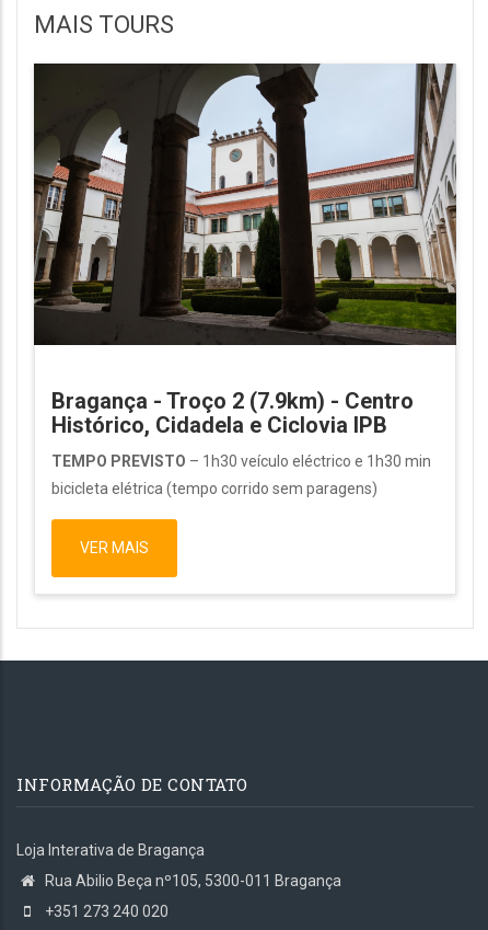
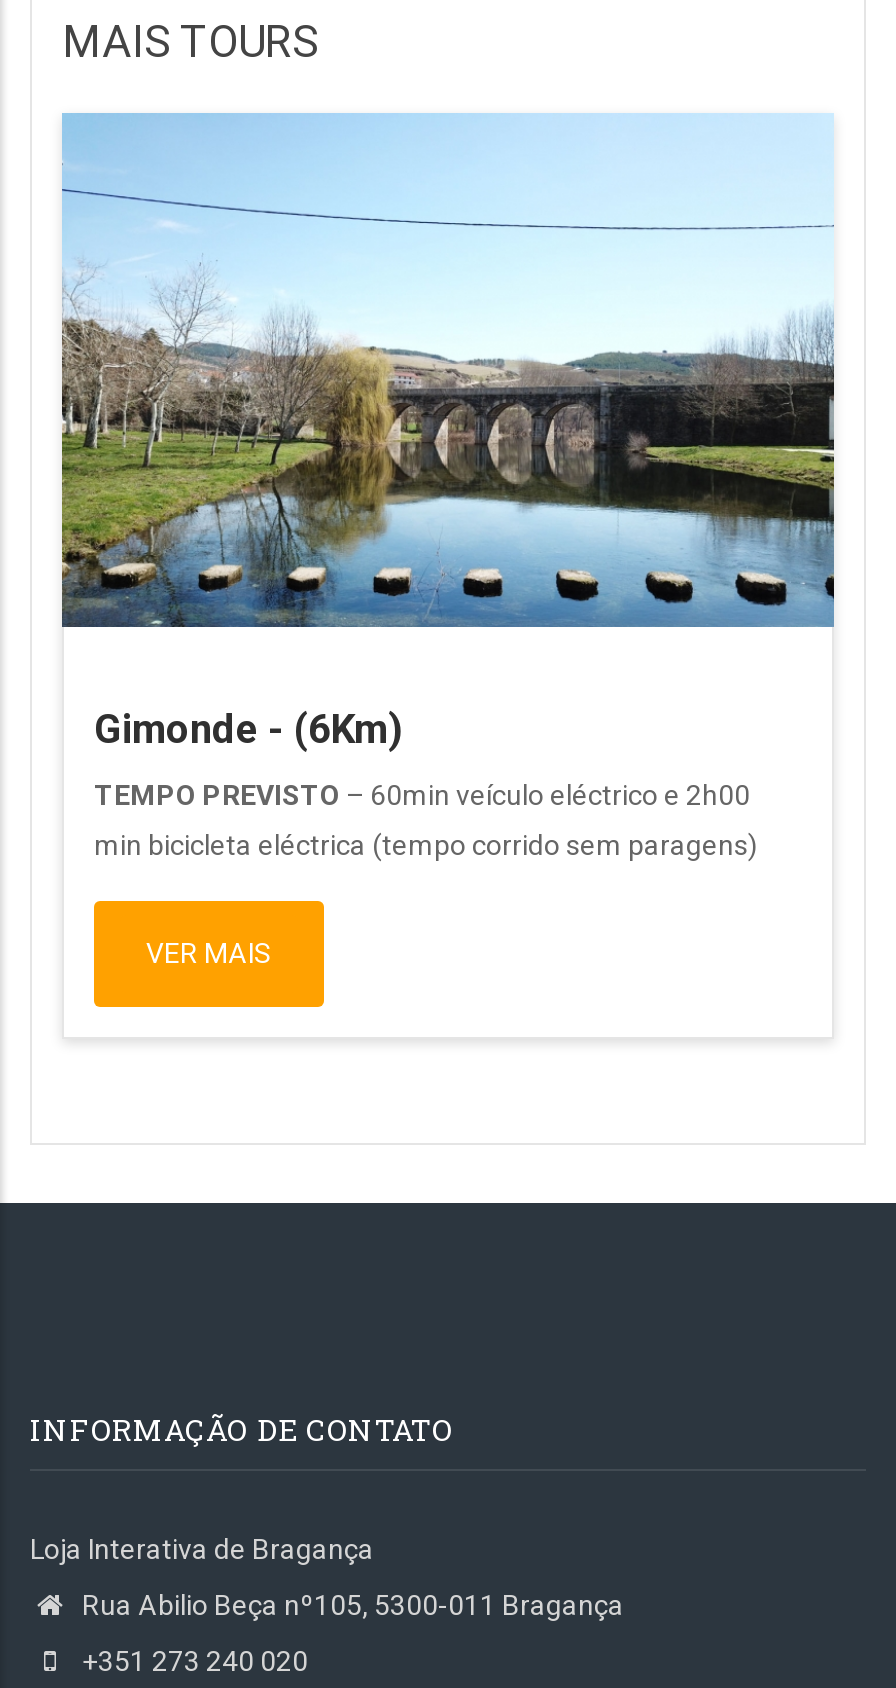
[33,62,457,438] [image] | Bragança - Troço 2 (7.9km) - Centro | Histórico, Cidadela e Ciclovia IPB -> [60,113,836,753] [image] | Gimonde - (6Km)
[51,453,431,470] TEMPO PREVISTO – 1h30 veículo eléctrico e 1h30 min -> [94,779,750,811] TEMPO PREVISTO – 60min veículo eléctrico e 2h00
[51,480,377,498] bicicleta elétrica (tempo corrido sem paragens) -> [94,829,758,861] min bicicleta eléctrica (tempo corrido sem paragens)
moved [80,539,149,557] -> [146,937,272,969]: VER MAIS

